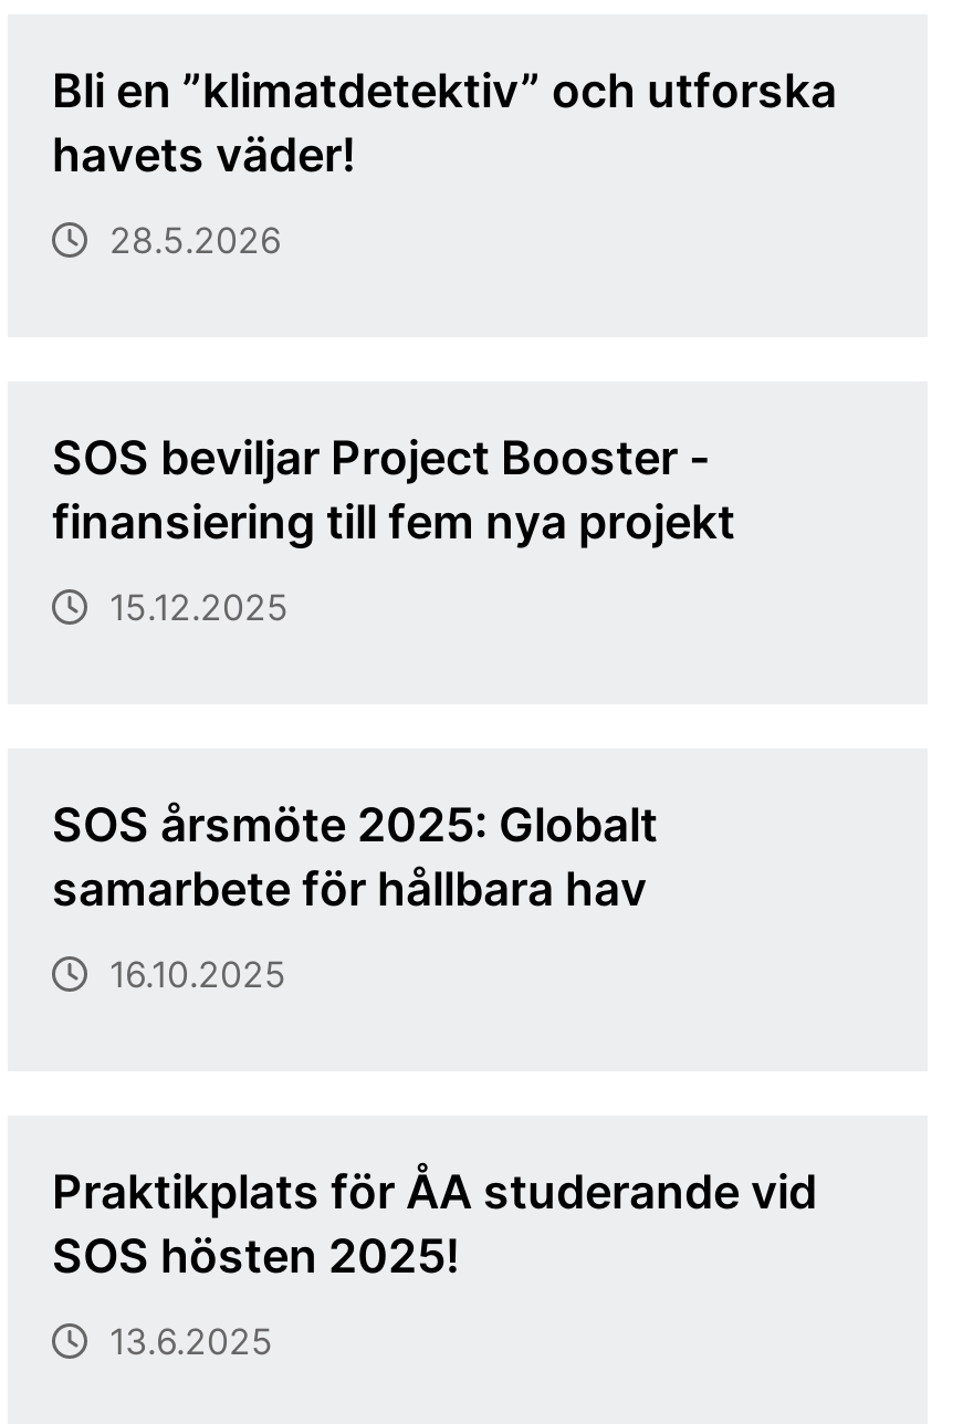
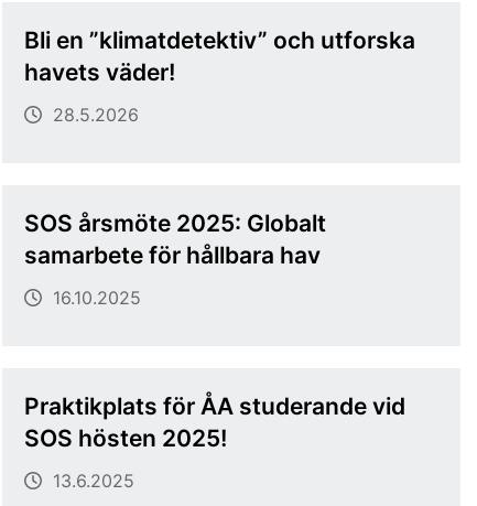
[52,431,735,630] SOS beviljar Project Booster - | finansiering till fem nya projekt | 15.12.2025 -> none

